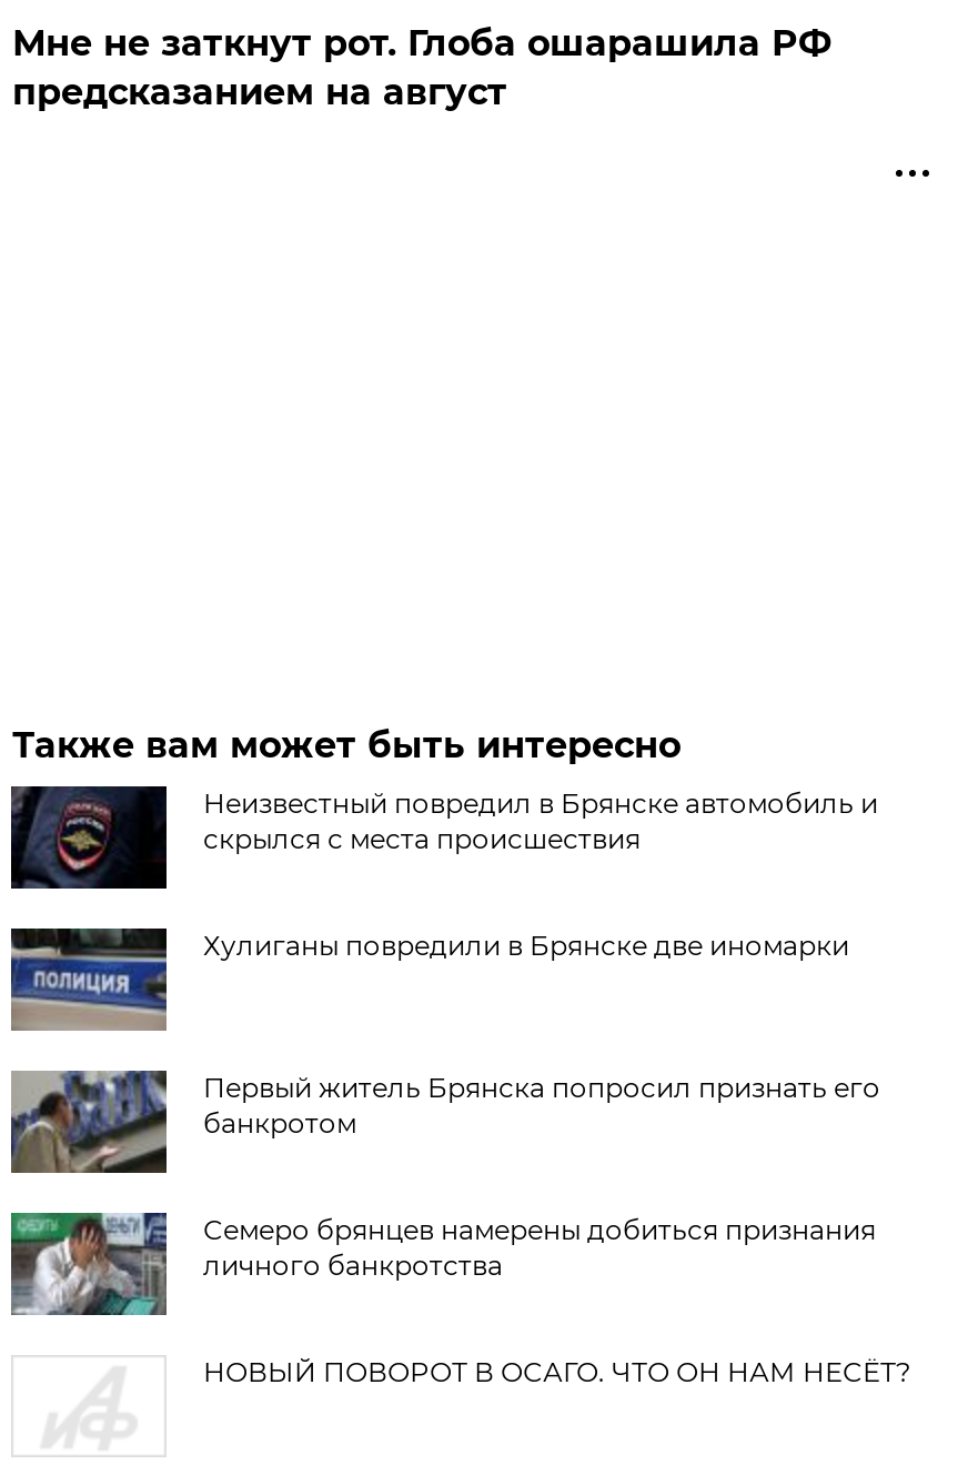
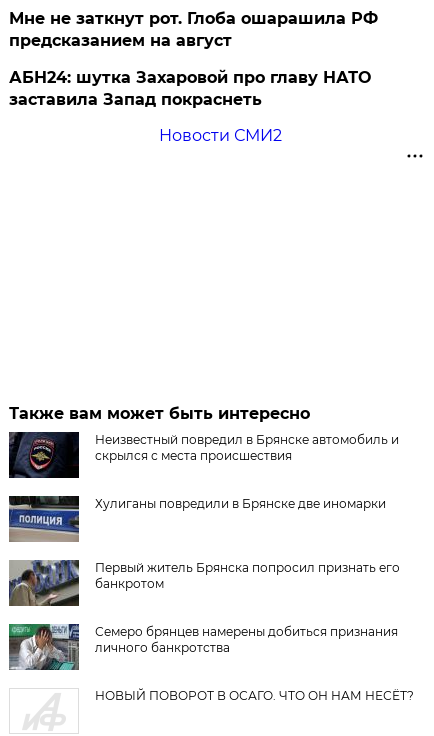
none -> [9,68,371,145] АБН24: шутка Захаровой про главу НАТО | заставила Запад покраснеть | Новости СМИ2

